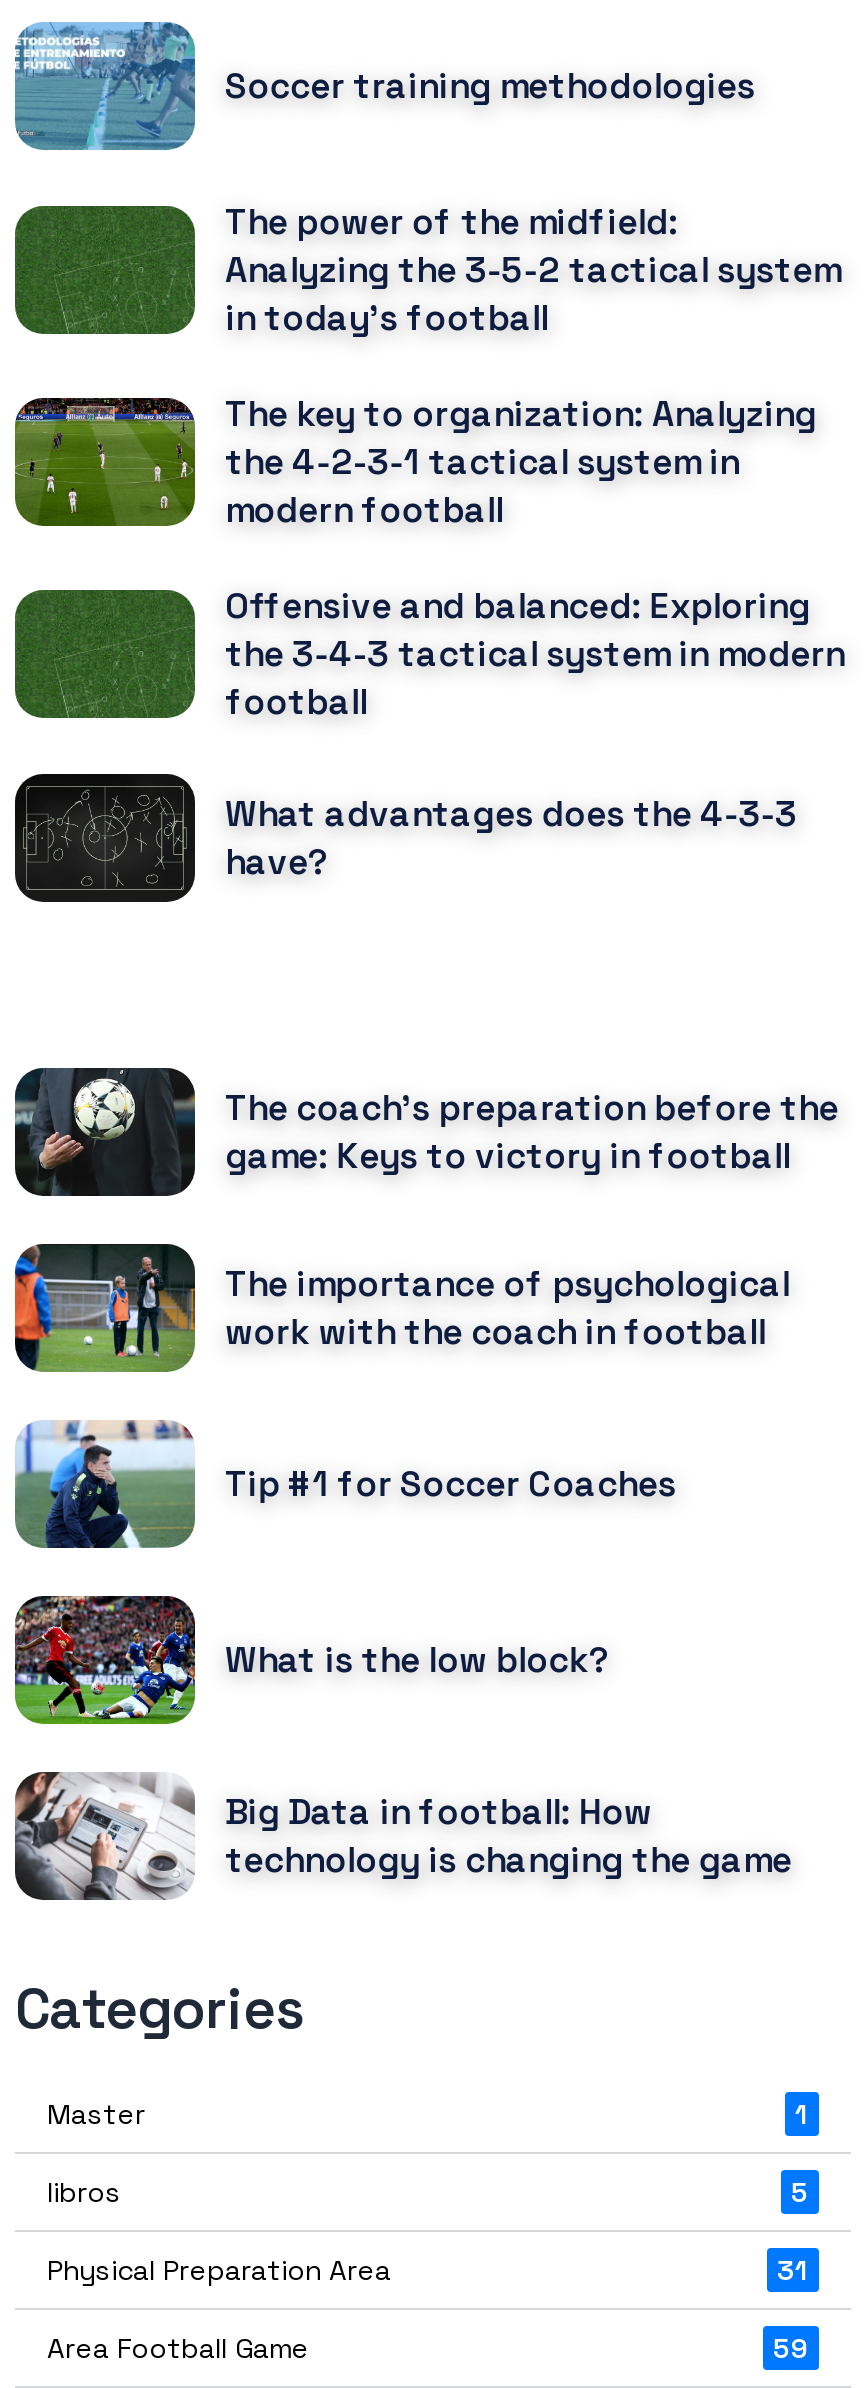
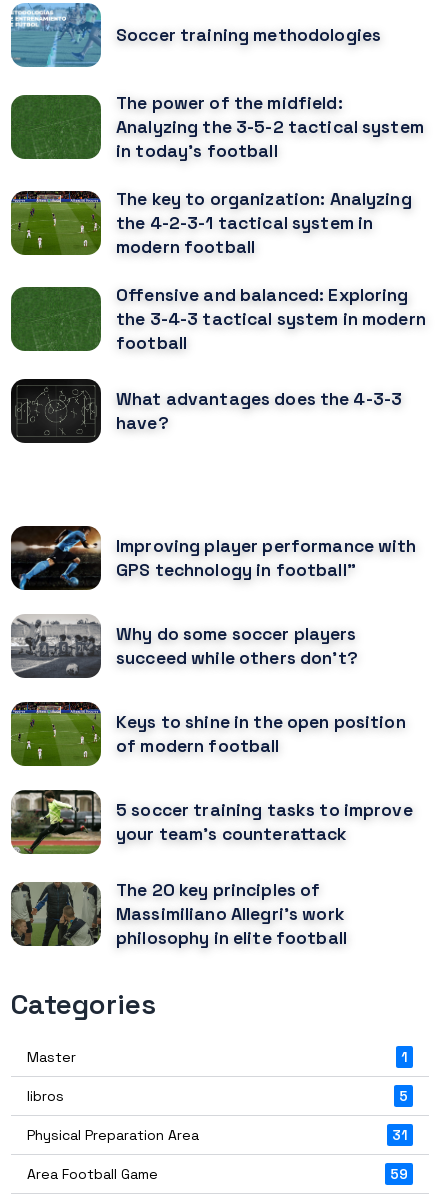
[15,1068,839,1196] [image] | The coach's preparation before the | game: Keys to victory in football -> [11,526,417,590] [image] | Improving player performance with | GPS technology in football"
[13,1242,790,1374] [image] | The importance of psychological | work with the coach in football -> [10,614,358,679] [image] | Why do some soccer players | succeed while others don't?
[15,1420,676,1550] [image] | Tip #1 for Soccer Coaches -> [10,701,406,767] [image] | Keys to shine in the open position | of modern football
[15,1594,611,1724] [image] | What is the low block? -> [11,789,413,855] [image] | 5 soccer training tasks to improve | your team's counterattack
[15,1770,792,1902] [image] | Big Data in football: How | technology is changing the game -> [11,879,347,949] [image] | The 20 key principles of | Massimiliano Allegri's work | philosophy in elite football

